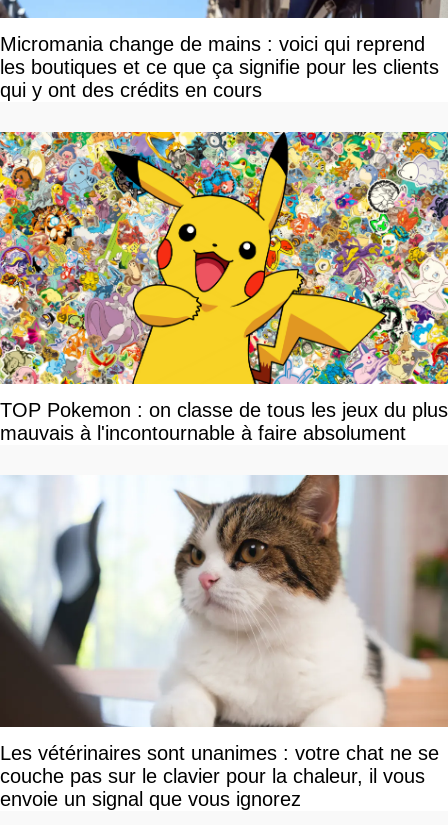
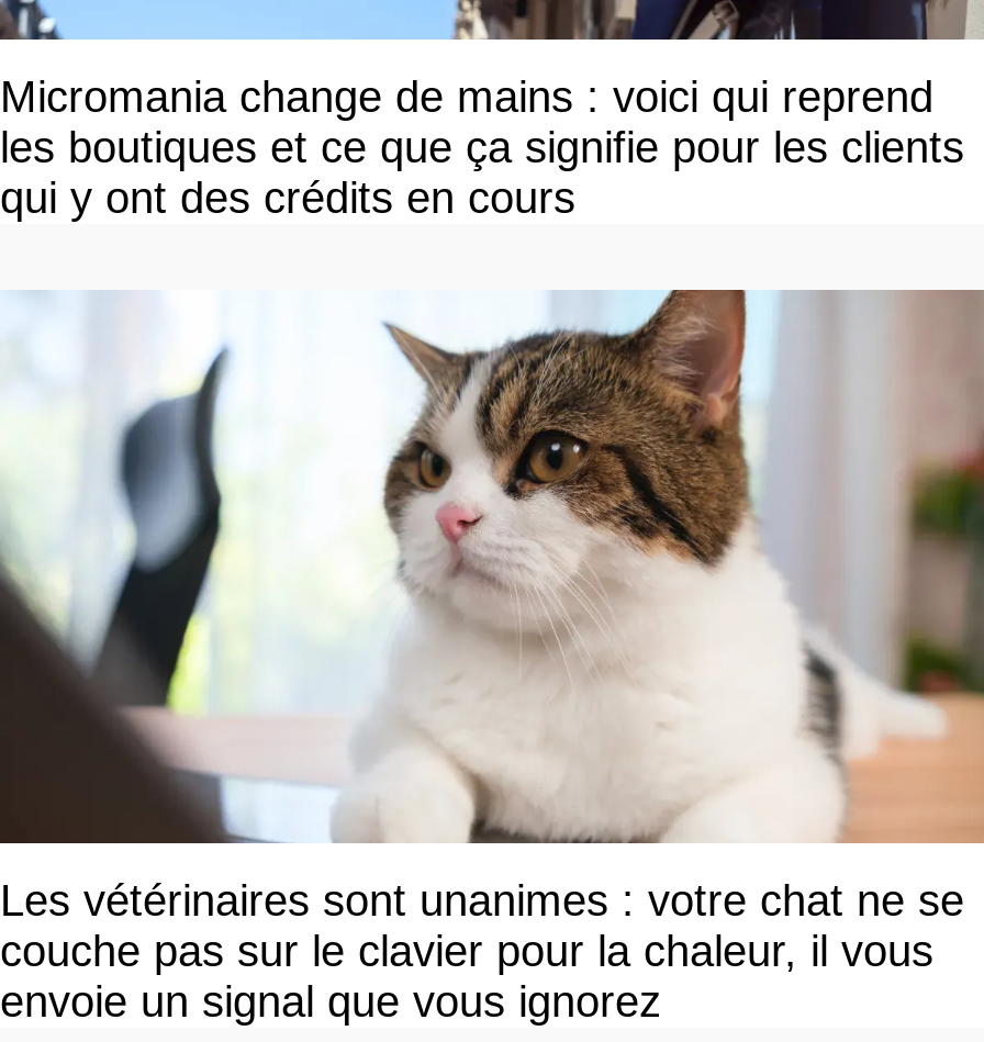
[0,131,448,444] [image] | TOP Pokemon : on classe de tous les jeux du plus | mauvais à l'incontournable à faire absolument -> none

